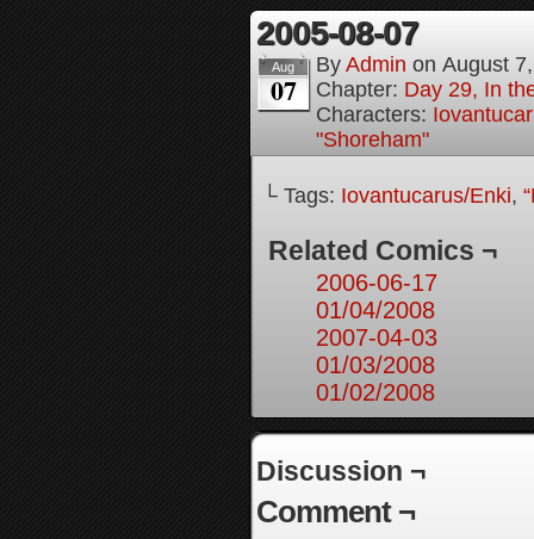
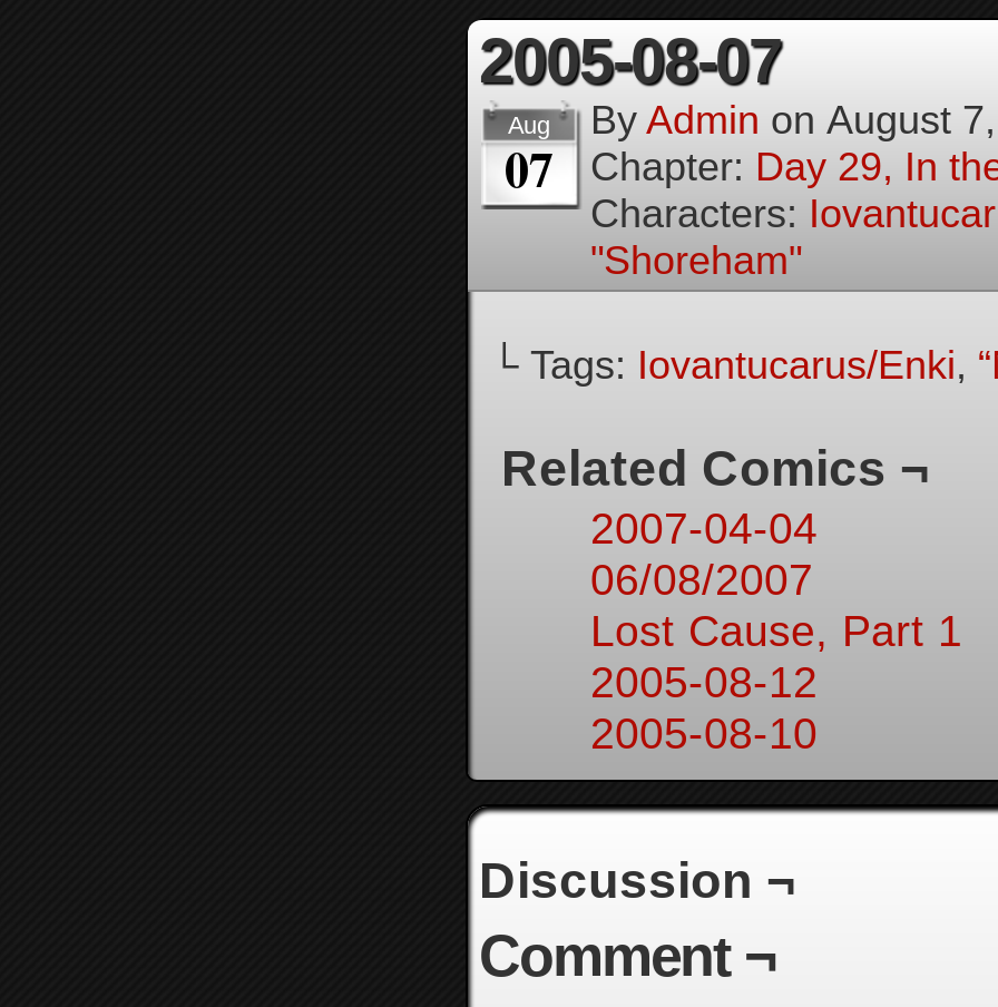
[316,269,437,405] 2006-06-17 | 01/04/2008 | 2007-04-03 | 01/03/2008 | 01/02/2008 -> [590,503,962,757] 2007-04-04 | 06/08/2007 | Lost Cause, Part 1 | 2005-08-12 | 2005-08-10

